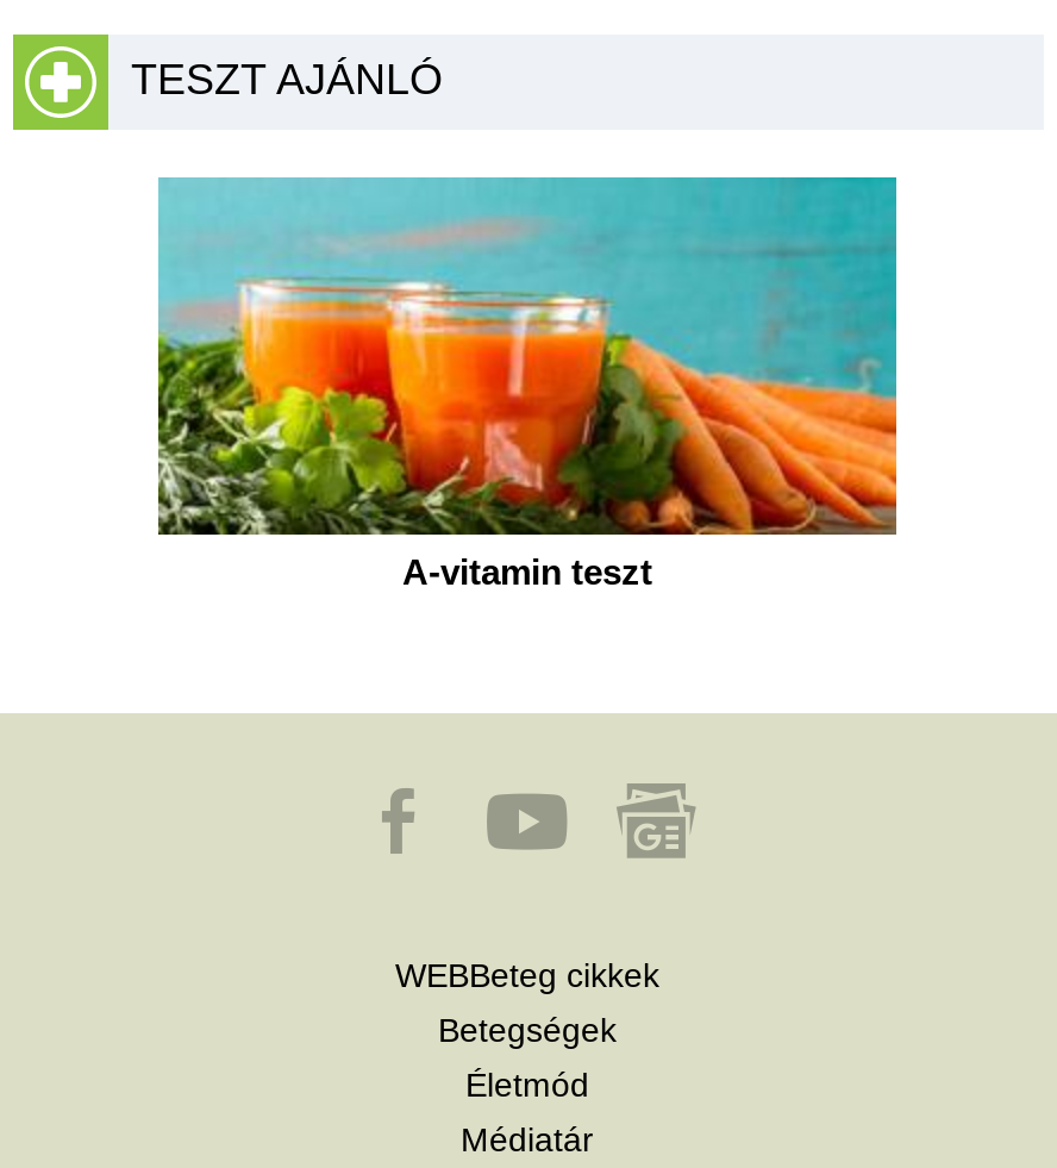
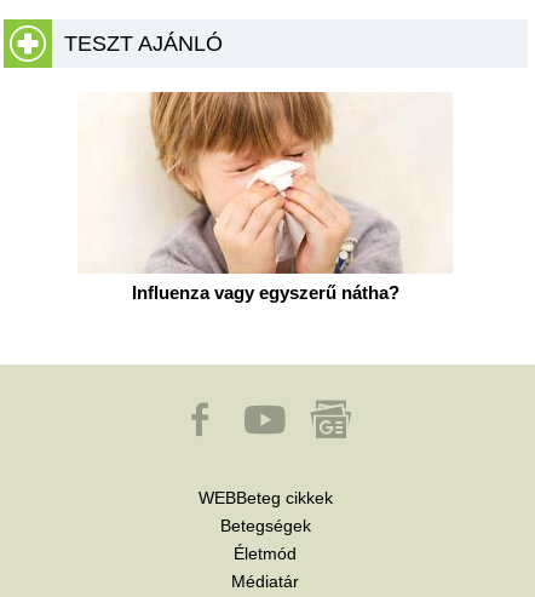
[156,174,899,591] [image] | A-vitamin teszt -> [77,91,453,303] [image] | Influenza vagy egyszerű nátha?

